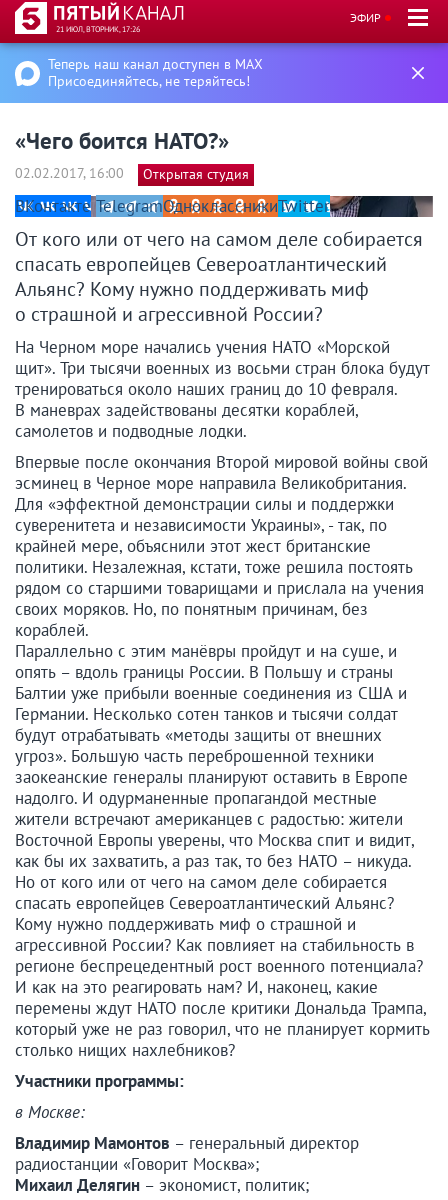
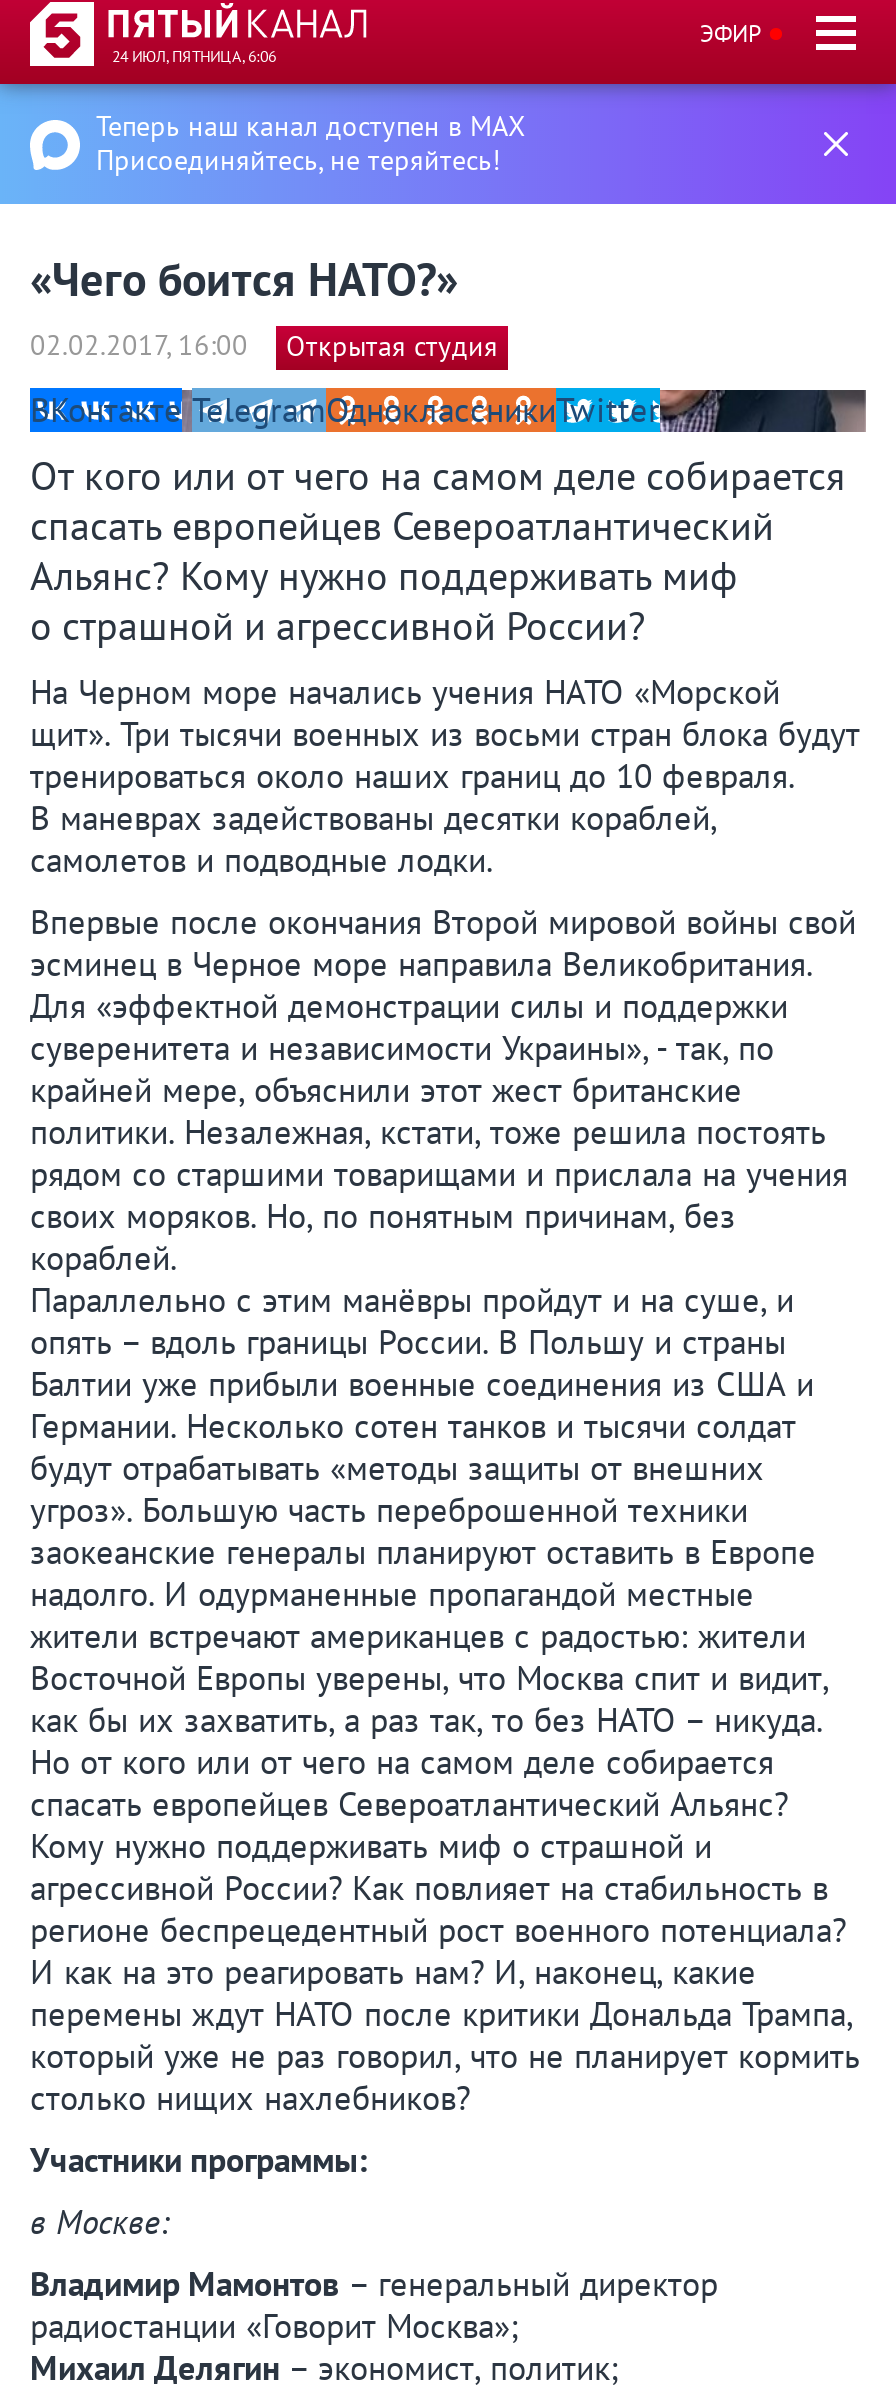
[56,24,140,34] 21 ИЮЛ, ВТОРНИК, 17:26 -> [112,46,276,66] 24 ИЮЛ, ПЯТНИЦА, 6:06

